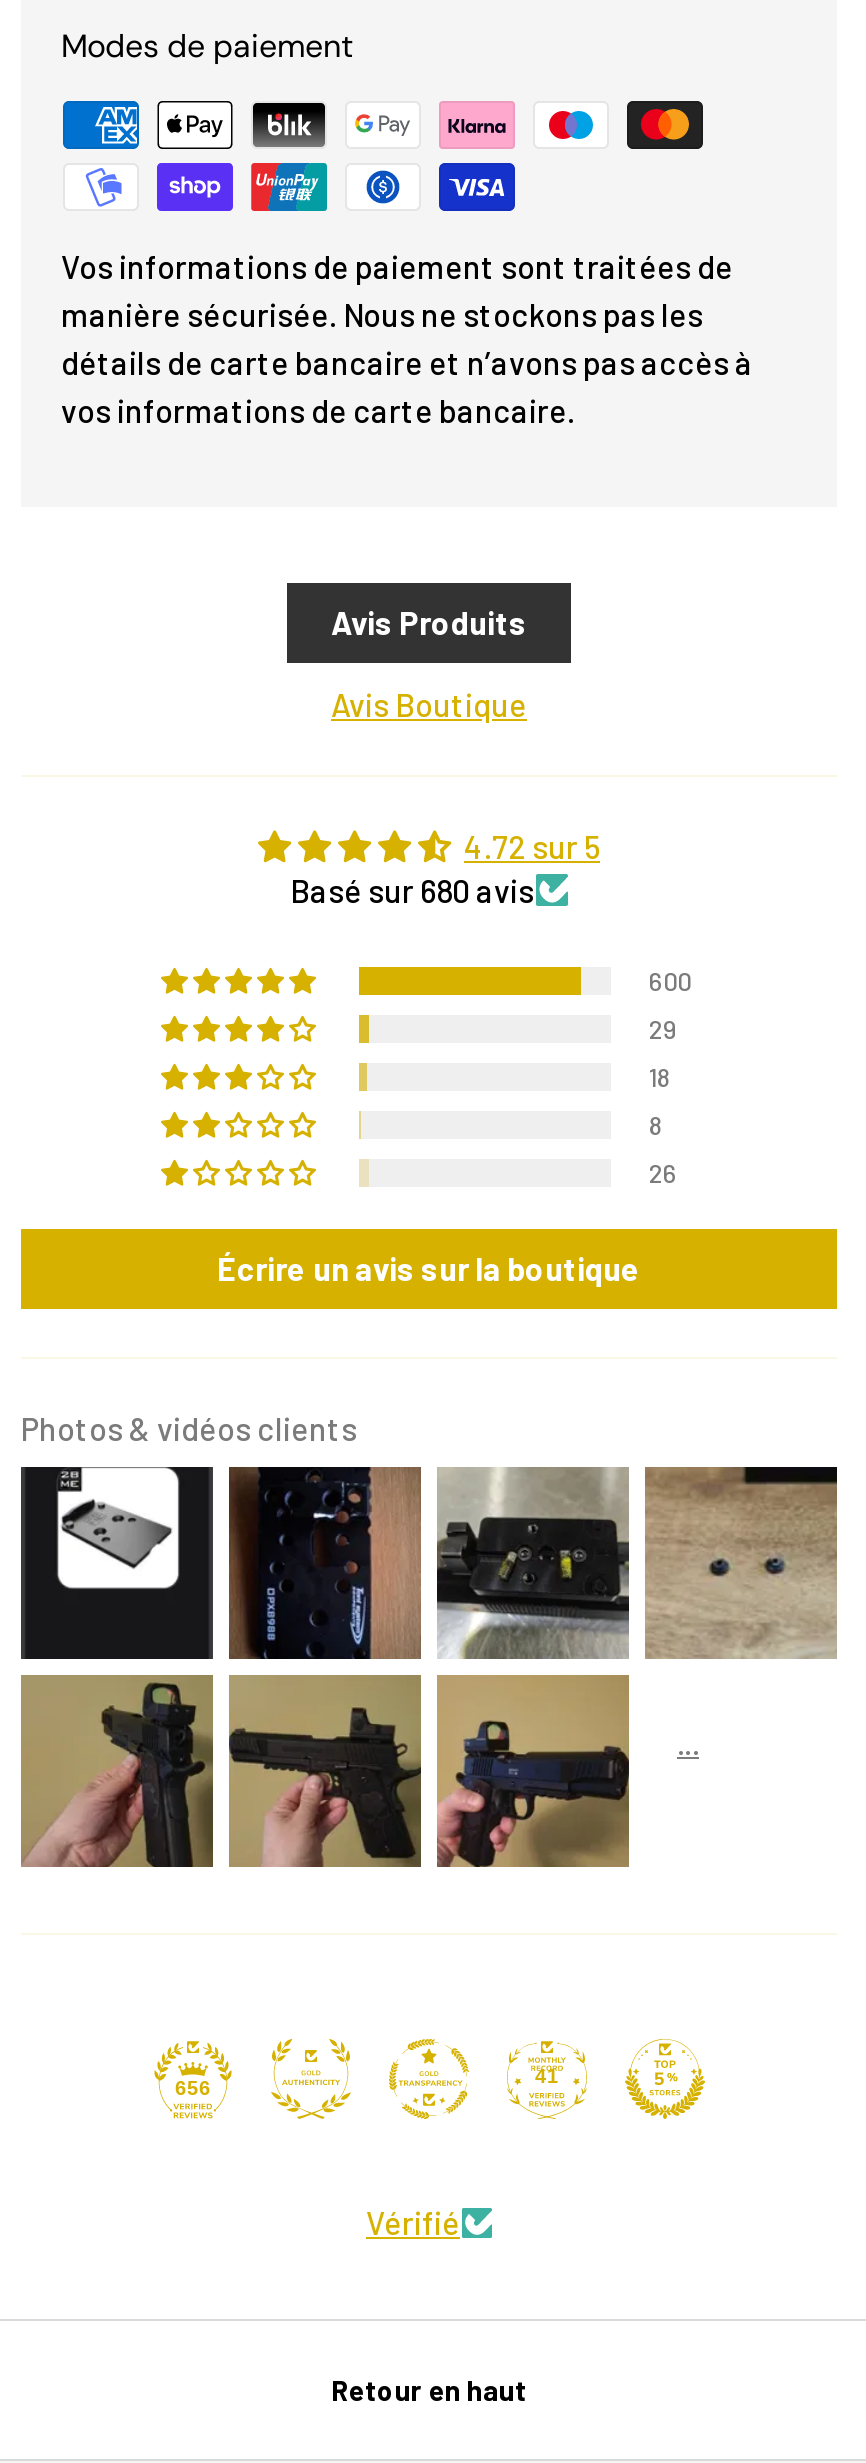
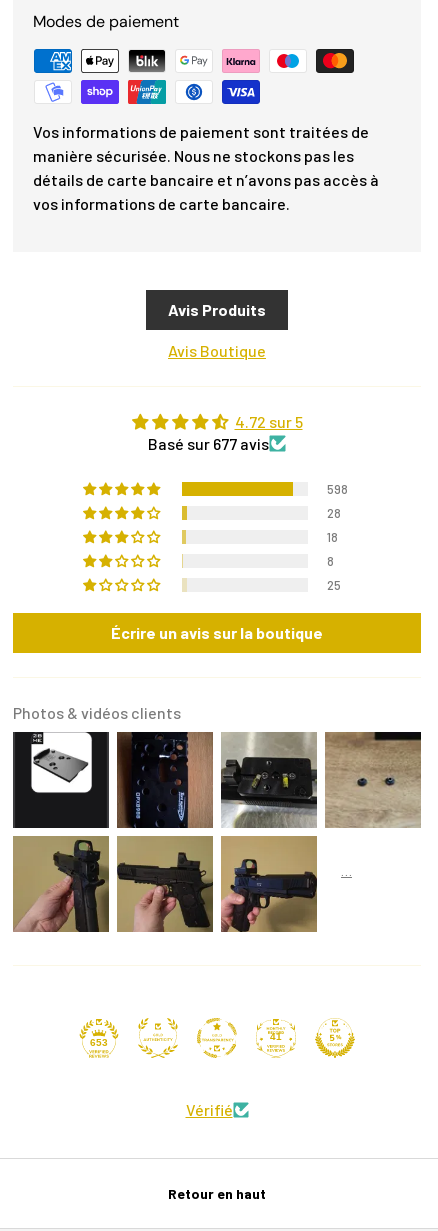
[290,871,534,909] Basé sur 680 avis -> [148,434,269,453] Basé sur 677 avis
[649,964,691,996] 600 -> [327,480,348,496] 598
[649,1012,677,1044] 29 -> [327,504,341,520] 28
[649,1156,677,1188] 26 -> [327,576,341,592] 25
[175,2077,211,2099] 656 -> [90,1037,108,1048] 653

